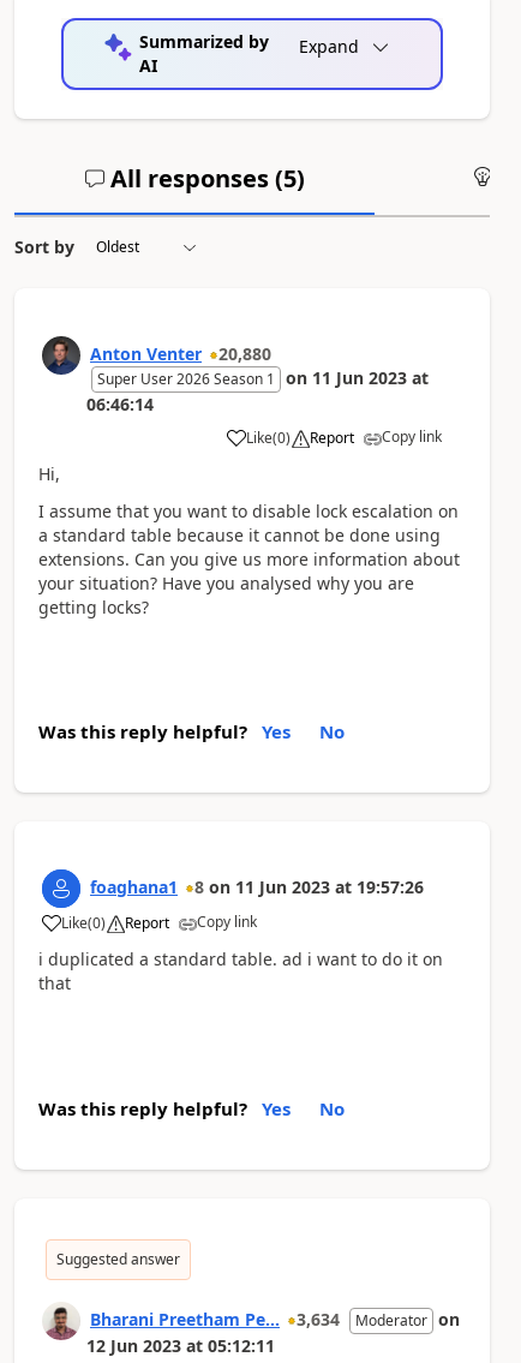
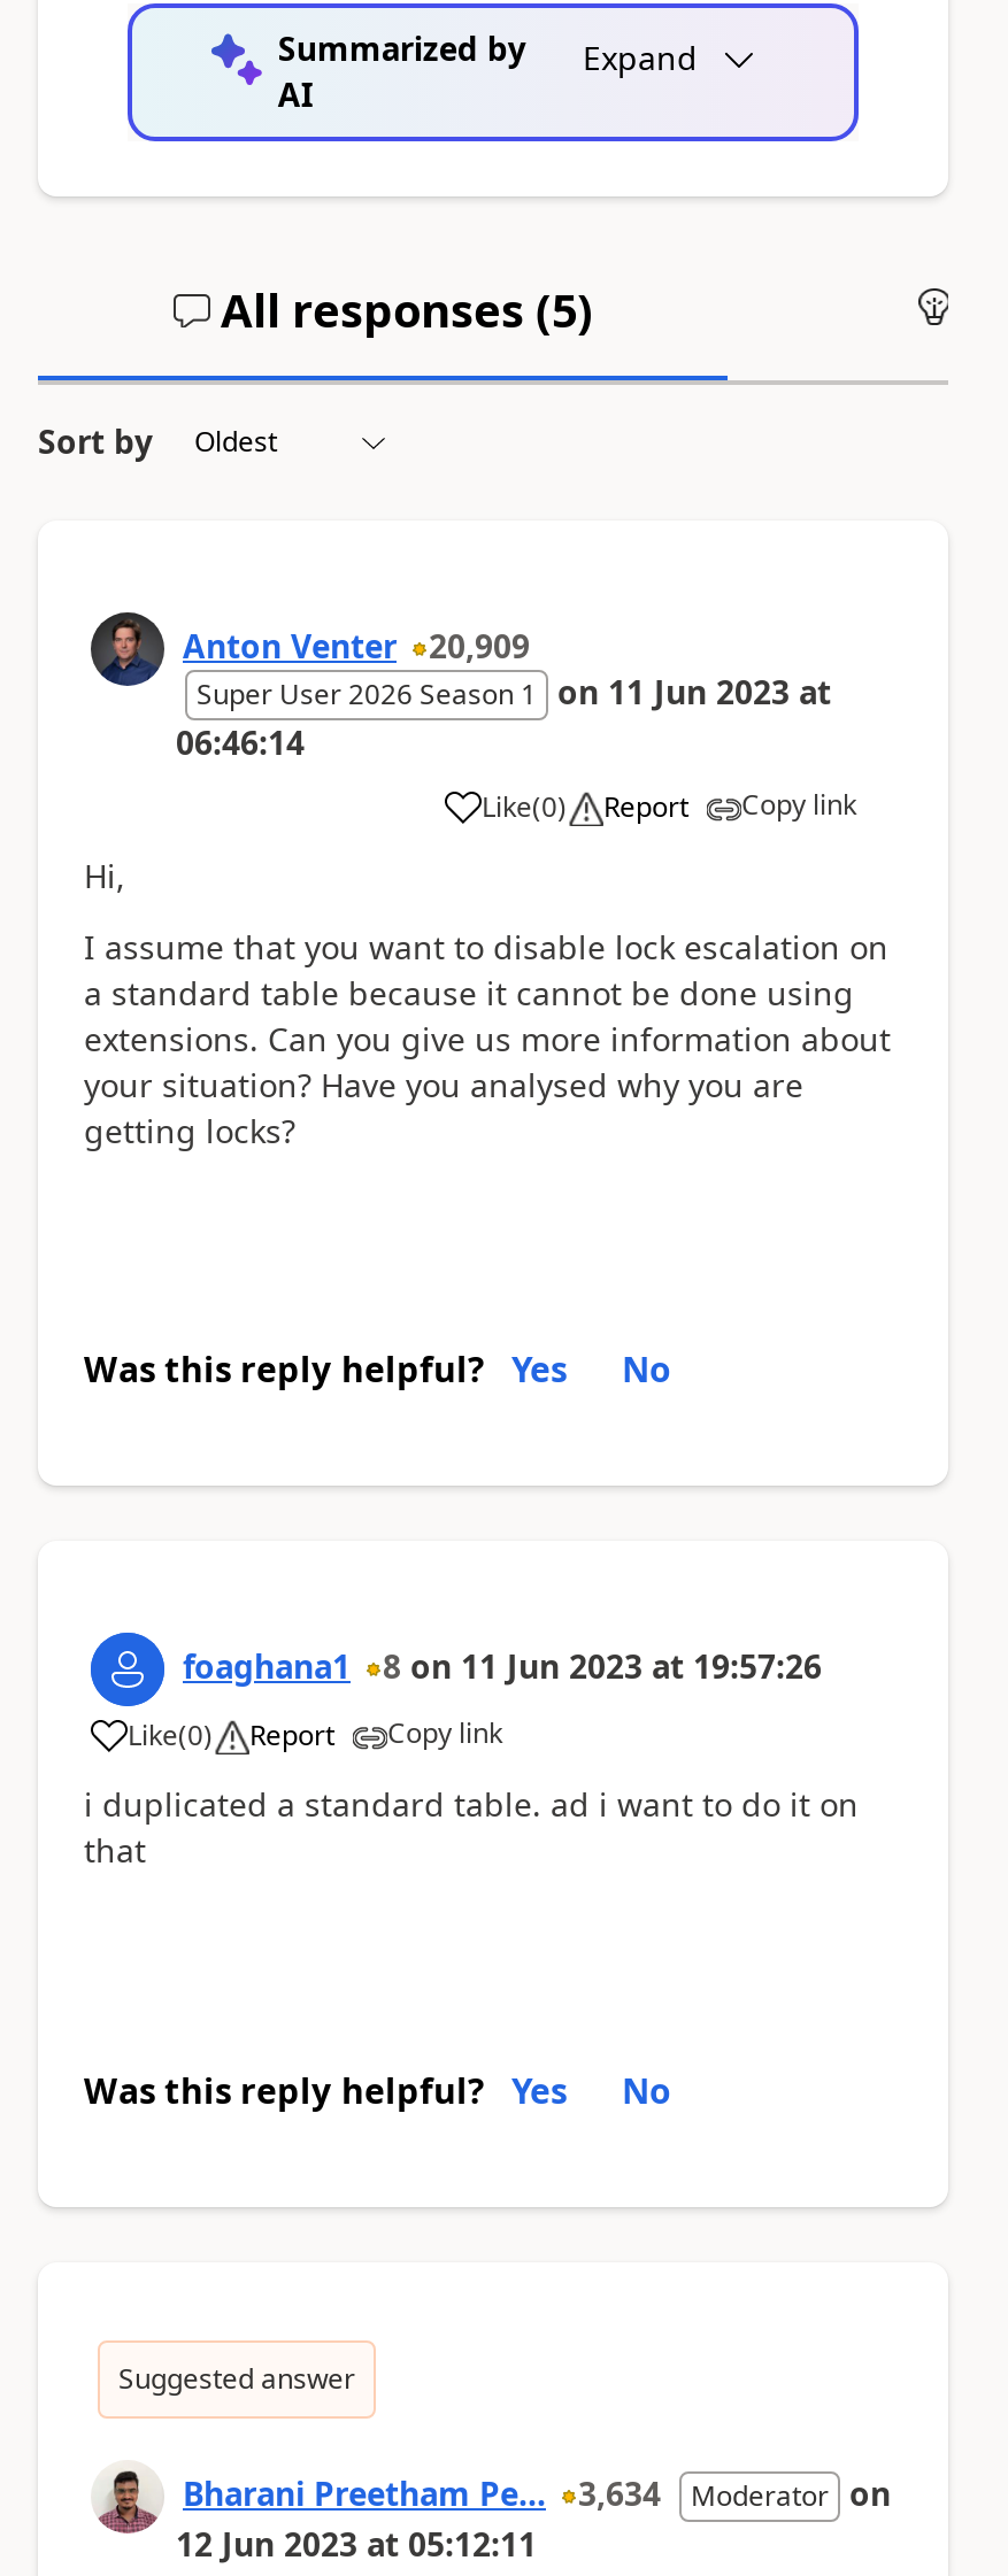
[90,342,271,365] Anton Venter 20,880 -> [183,624,530,668] Anton Venter 20,909

